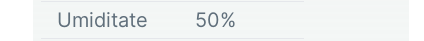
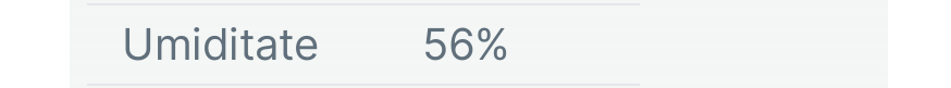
[57,8,236,32] Umiditate 50% -> [122,17,509,70] Umiditate 56%

